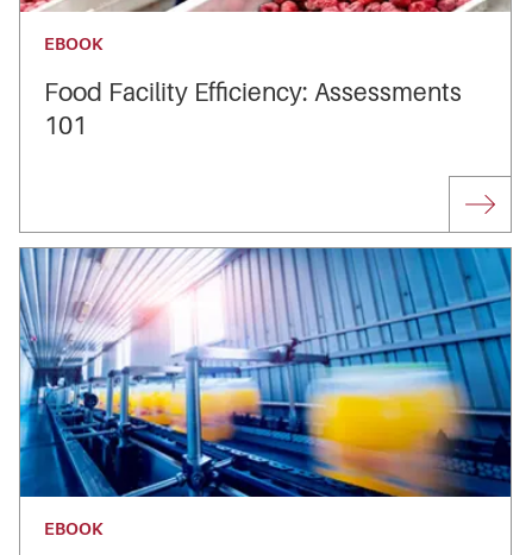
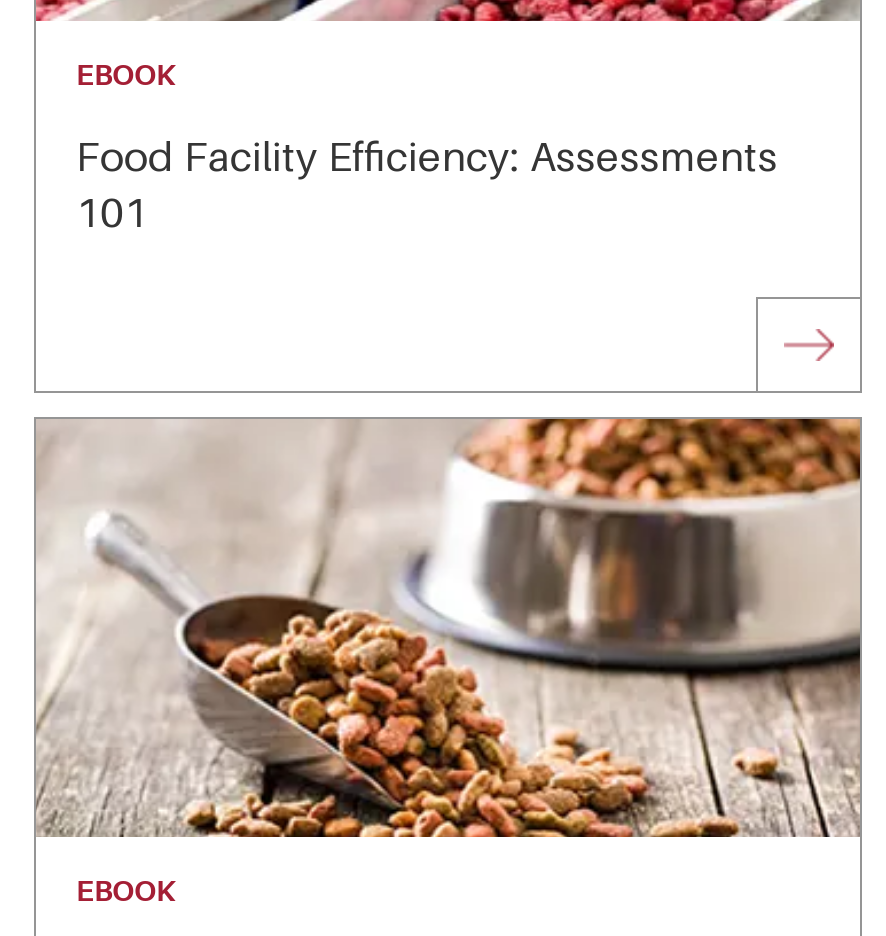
[19,247,512,498] [image] -> [34,416,862,840] [image]

